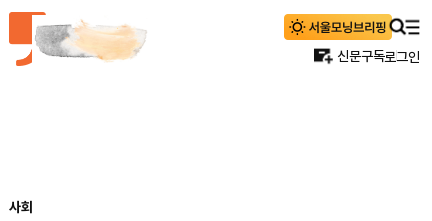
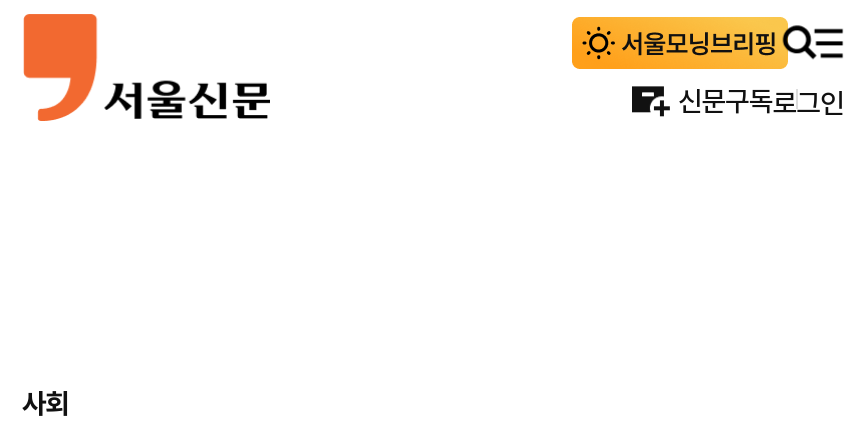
[13,11,146,65] [image] -> [28,13,288,121] [image]

